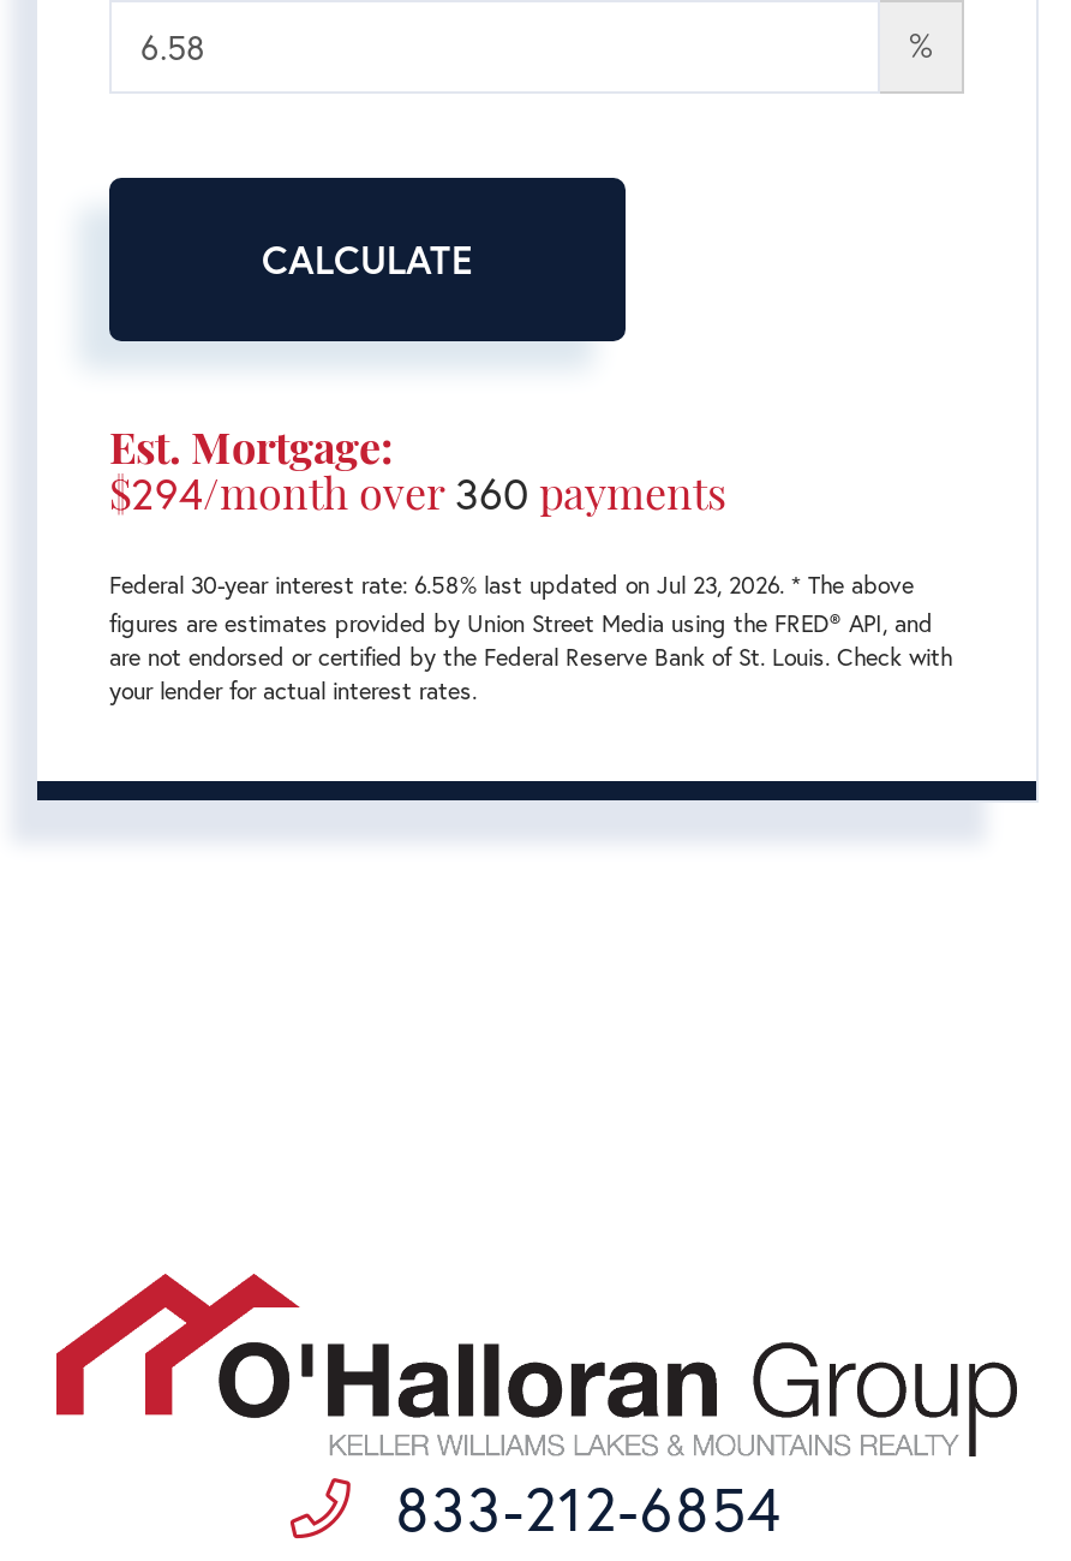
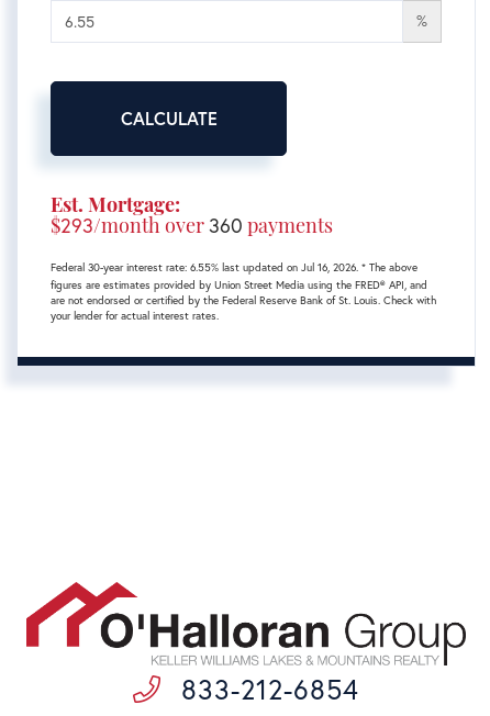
[109,465,726,522] $294/month over 360 payments -> [51,212,333,239] $293/month over 360 payments
[109,571,914,602] Federal 30-year interest rate: 6.58% last updated on Jul 23, 2026. * The above -> [51,261,417,275] Federal 30-year interest rate: 6.55% last updated on Jul 16, 2026. * The above

